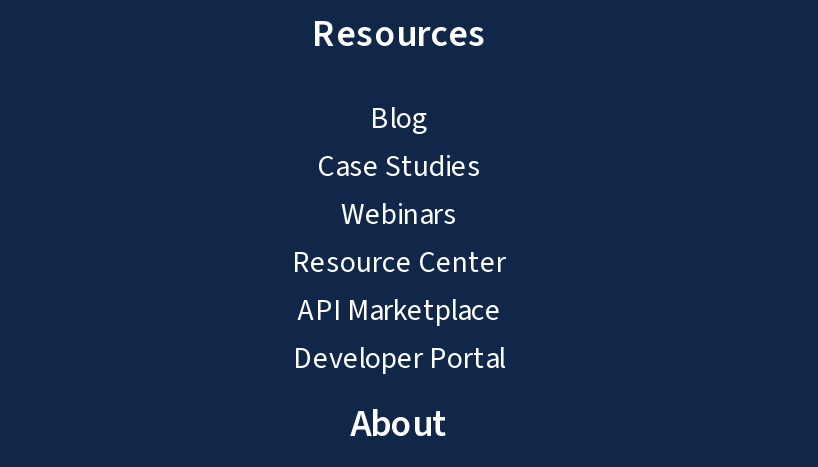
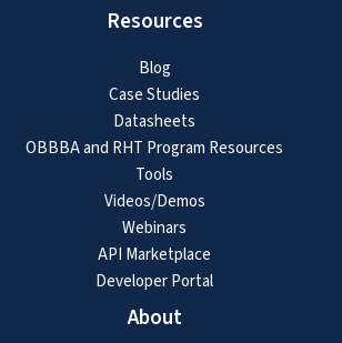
none -> [26,109,283,213] Datasheets | OBBBA and RHT Program Resources | Tools | Videos/Demos
moved [341,195,457,237] -> [122,216,187,239]: Webinars
[292,243,506,285] Resource Center -> none

